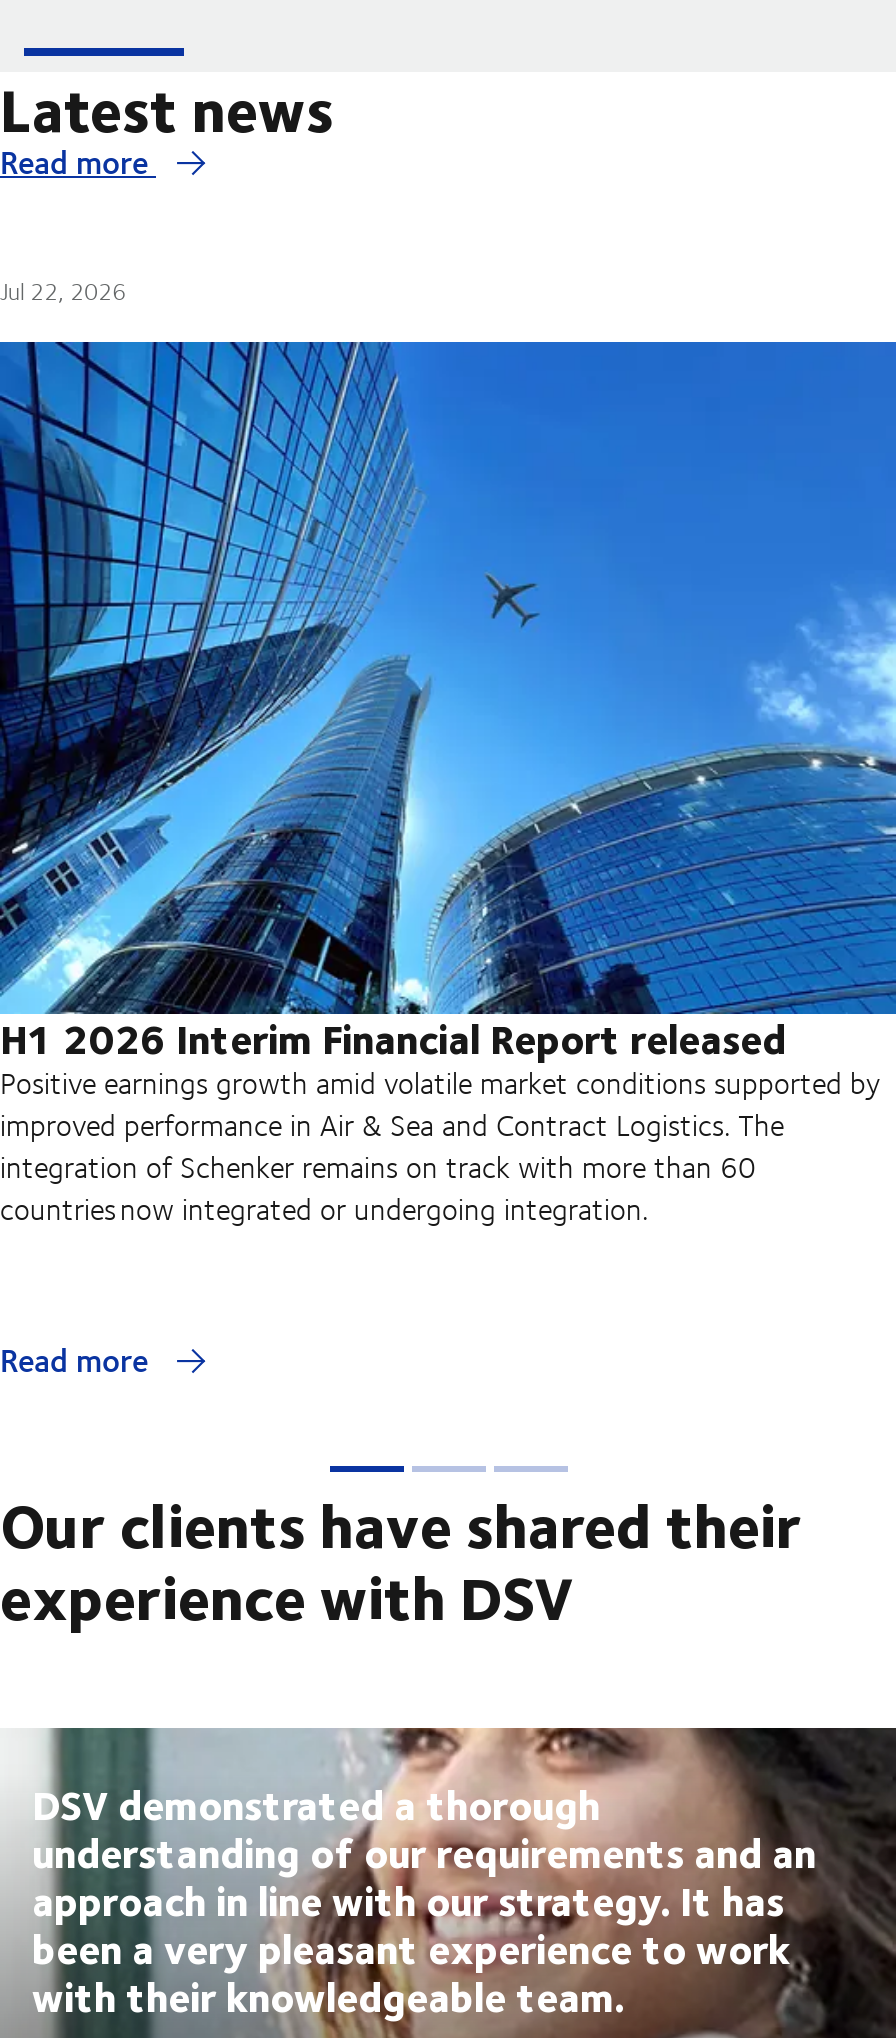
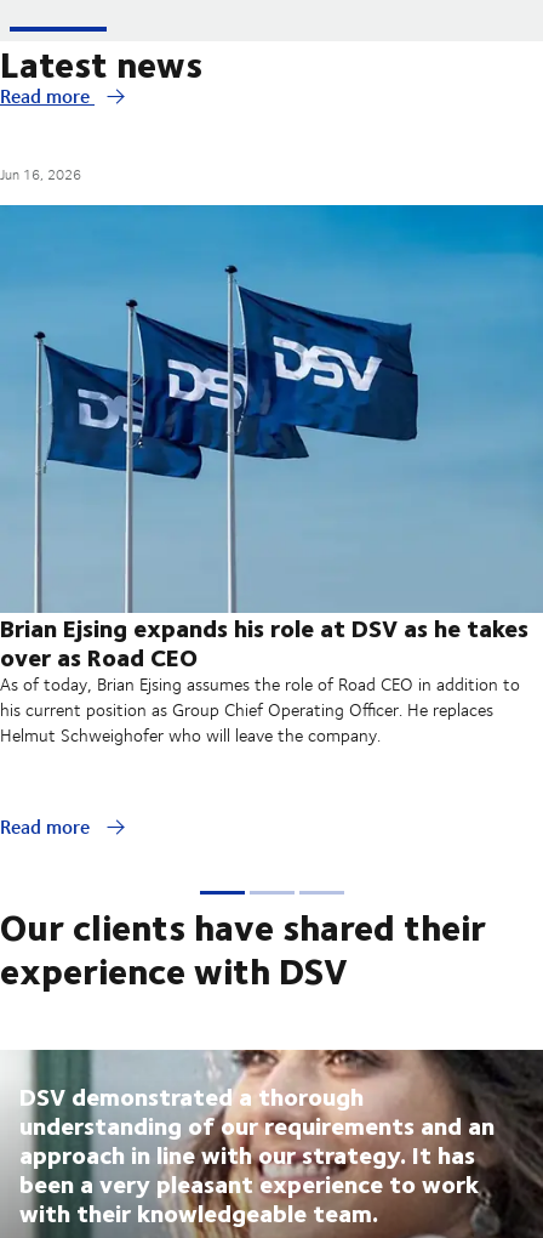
[0,274,126,308] Jul 22, 2026 -> [0,164,81,184] Jun 16, 2026
[0,340,890,1230] [image] | H1 2026 Interim Financial Report released | Positive earnings growth amid volatile market conditions supported by | improved performance in Air & Sea and Contract Logistics. The | integration of Schenker remains on track with more than 60 | countries now integrated or undergoing integration. -> [0,204,539,748] [image] | Brian Ejsing expands his role at DSV as he takes | over as Road CEO | As of today, Brian Ejsing assumes the role of Road CEO in addition to | his current position as Group Chief Operating Officer. He replaces | Helmut Schweighofer who will leave the company.

